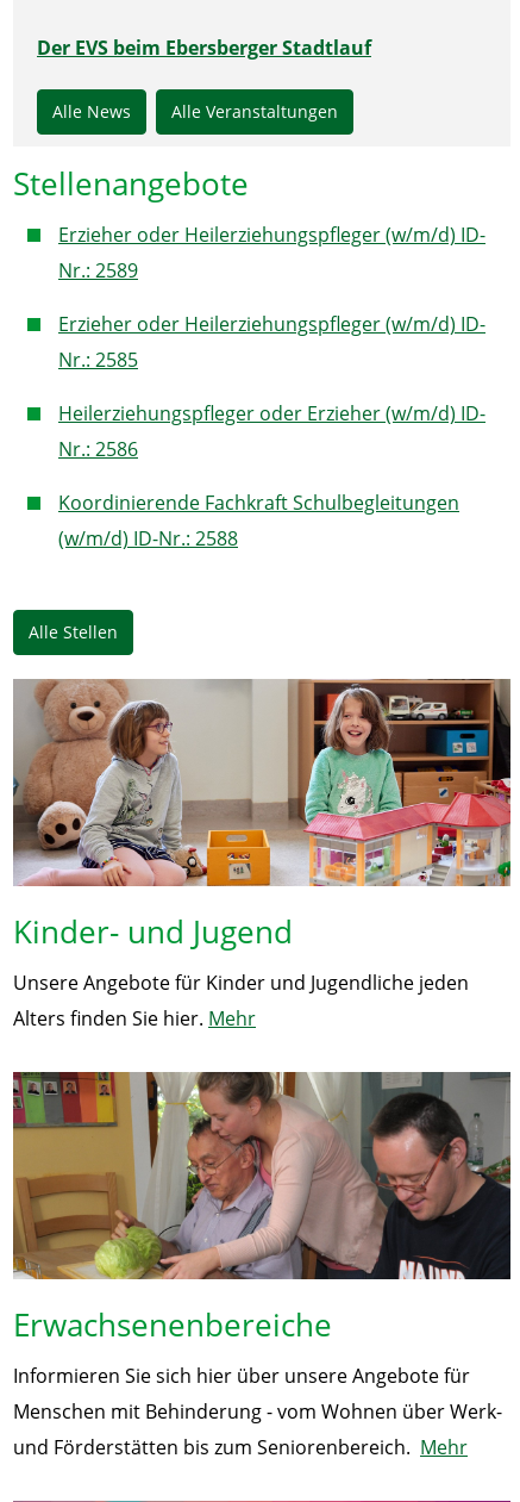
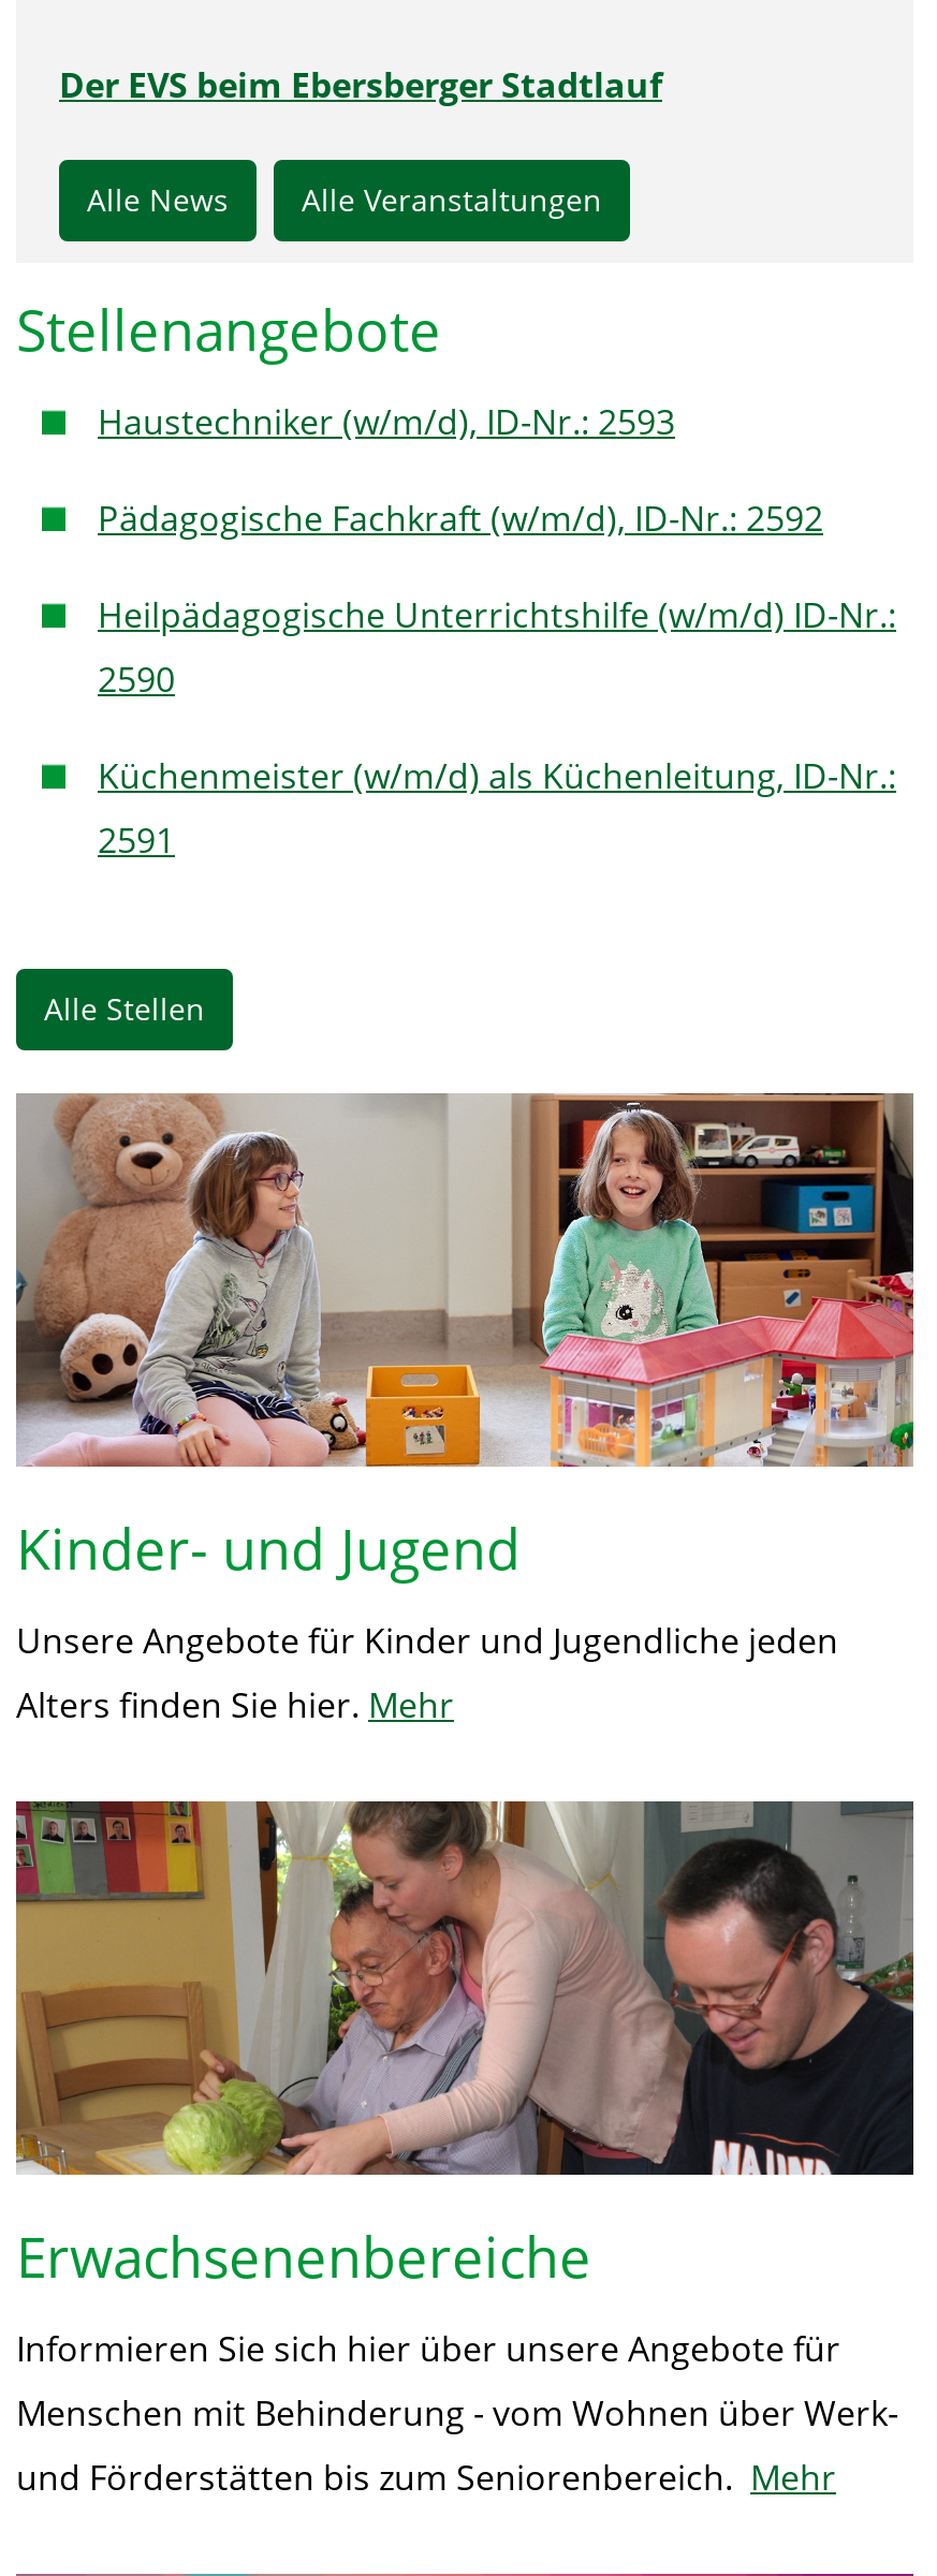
[58,222,485,284] Erzieher oder Heilerziehungspfleger (w/m/d) ID- | Nr.: 2589 -> [98,398,675,446] Haustechniker (w/m/d), ID-Nr.: 2593
[58,311,485,373] Erzieher oder Heilerziehungspfleger (w/m/d) ID- | Nr.: 2585 -> [98,495,823,542] Pädagogische Fachkraft (w/m/d), ID-Nr.: 2592
[58,400,485,462] Heilerziehungspfleger oder Erzieher (w/m/d) ID- | Nr.: 2586 -> [98,592,896,703] Heilpädagogische Unterrichtshilfe (w/m/d) ID-Nr.: | 2590
[58,490,459,552] Koordinierende Fachkraft Schulbegleitungen | (w/m/d) ID-Nr.: 2588 -> [98,753,896,864] Küchenmeister (w/m/d) als Küchenleitung, ID-Nr.: | 2591

